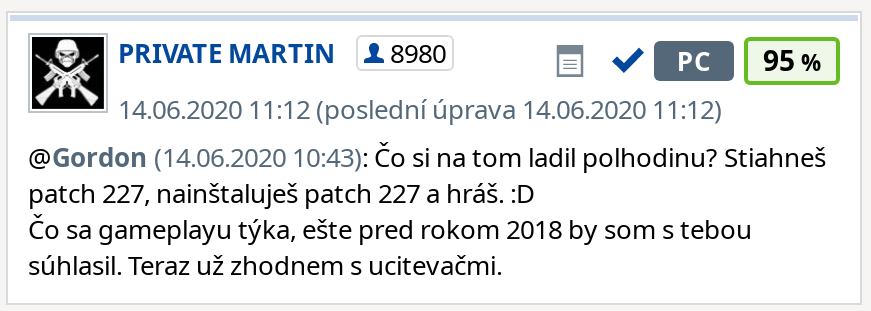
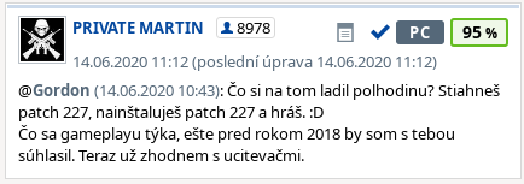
[118,35,446,71] PRIVATE MARTIN 8980 -> [72,17,270,38] PRIVATE MARTIN 8978

